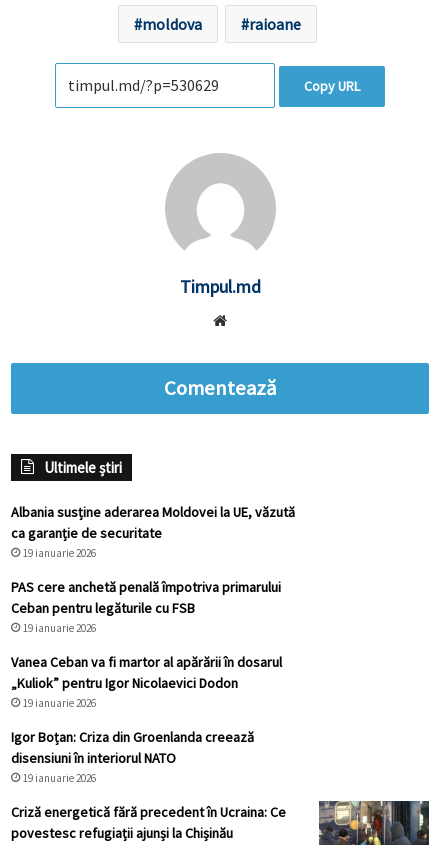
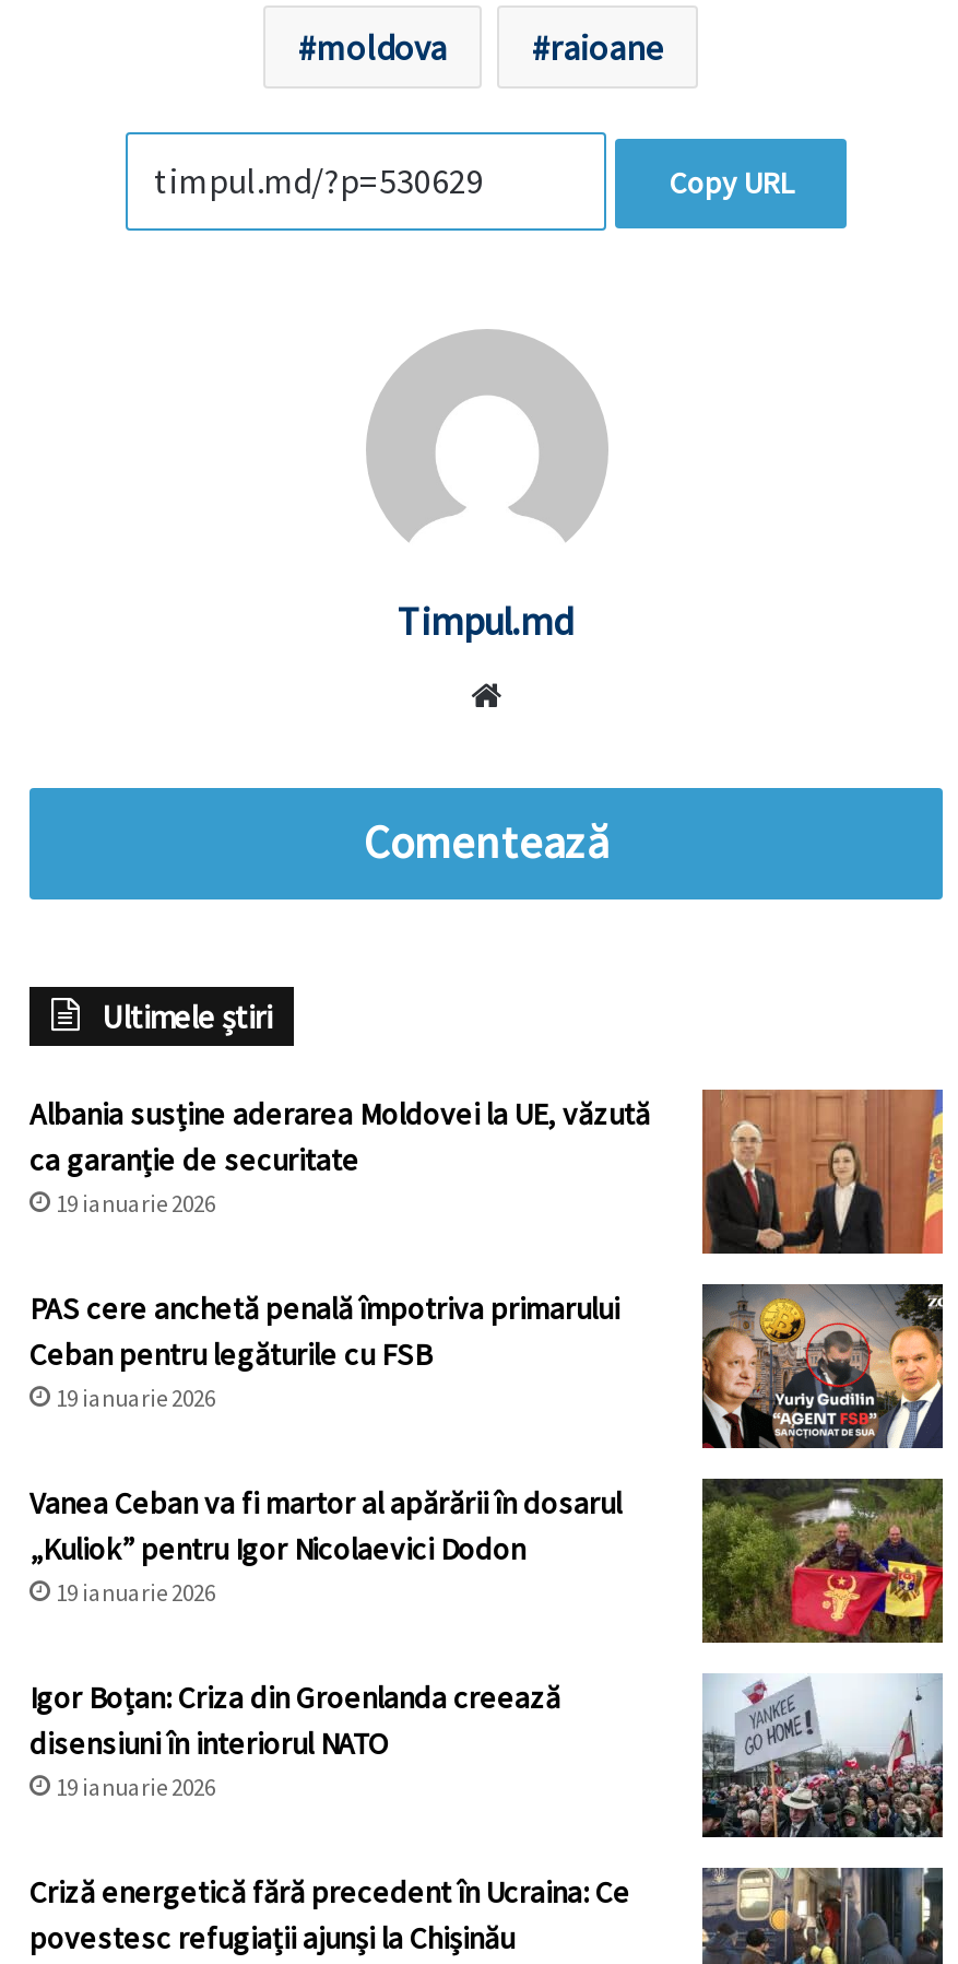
none -> [700,1087,945,1256] [image]
none -> [700,1282,945,1450] [image]
none -> [700,1477,945,1645] [image]
none -> [700,1671,945,1839] [image]

